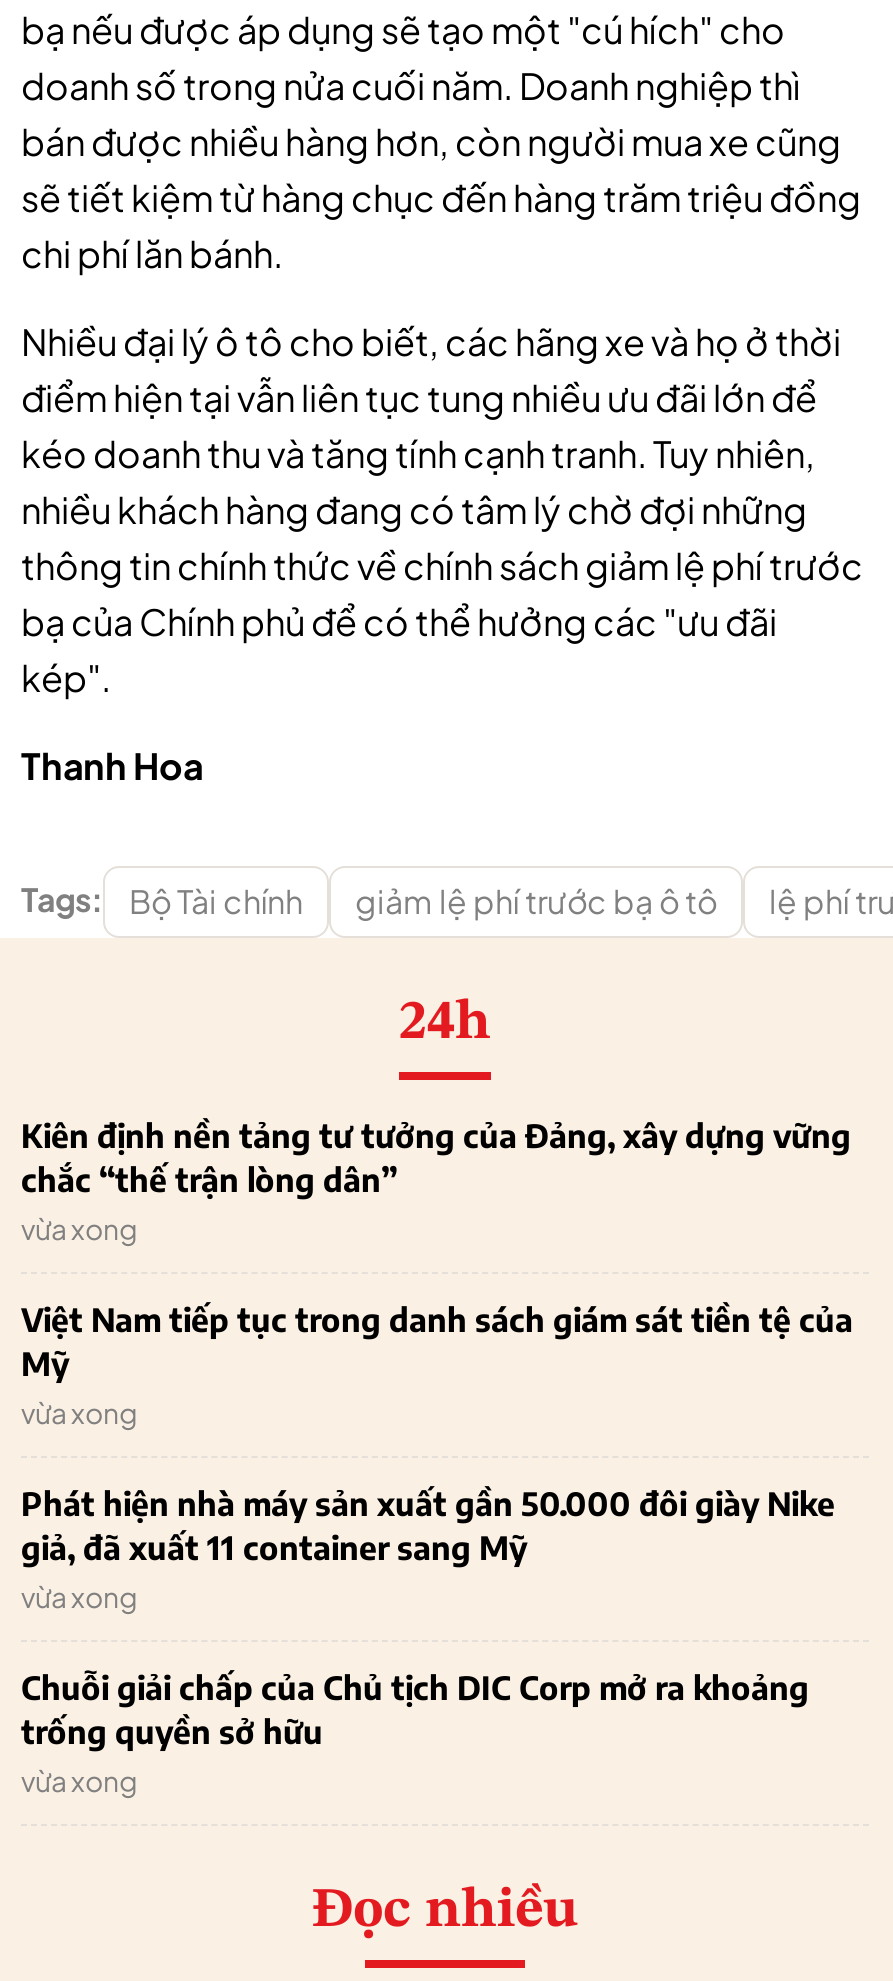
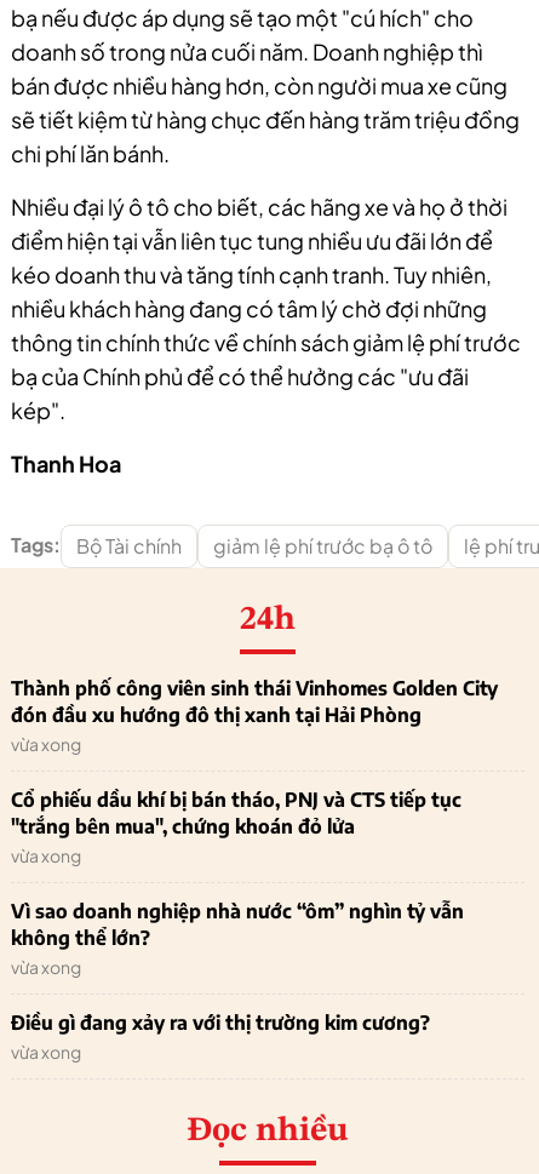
[21,1116,851,1200] Kiên định nền tảng tư tưởng của Đảng, xây dựng vững | chắc “thế trận lòng dân” -> [11,676,498,727] Thành phố công viên sinh thái Vinhomes Golden City | đón đầu xu hướng đô thị xanh tại Hải Phòng
[21,1300,853,1384] Việt Nam tiếp tục trong danh sách giám sát tiền tệ của | Mỹ -> [11,788,461,838] Cổ phiếu dầu khí bị bán tháo, PNJ và CTS tiếp tục | "trắng bên mua", chứng khoán đỏ lửa
[21,1484,835,1568] Phát hiện nhà máy sản xuất gần 50.000 đôi giày Nike | giả, đã xuất 11 container sang Mỹ -> [11,899,464,950] Vì sao doanh nghiệp nhà nước “ôm” nghìn tỷ vẫn | không thể lớn?
[21,1668,809,1752] Chuỗi giải chấp của Chủ tịch DIC Corp mở ra khoảng | trống quyền sở hữu -> [11,1010,430,1035] Điều gì đang xảy ra với thị trường kim cương?

